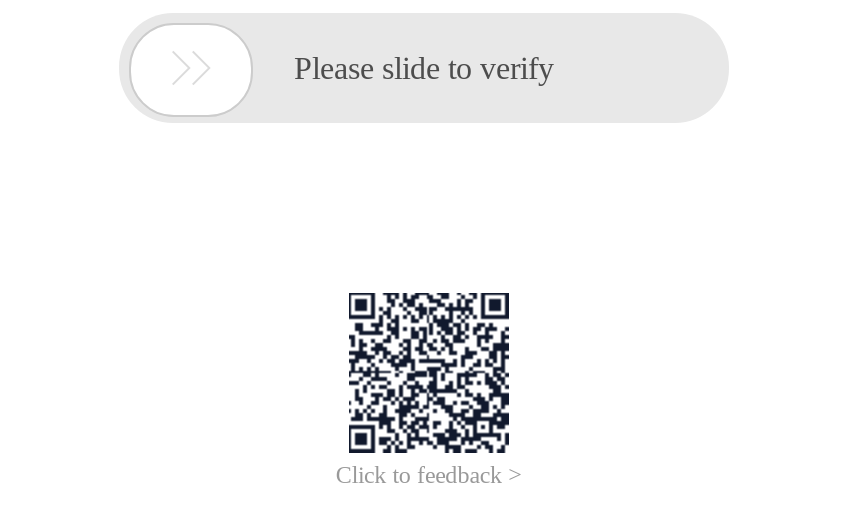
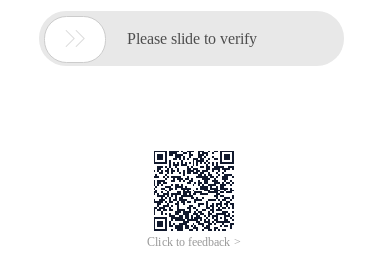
[349,291,511,455] [image] -> [153,151,234,232] [image]

